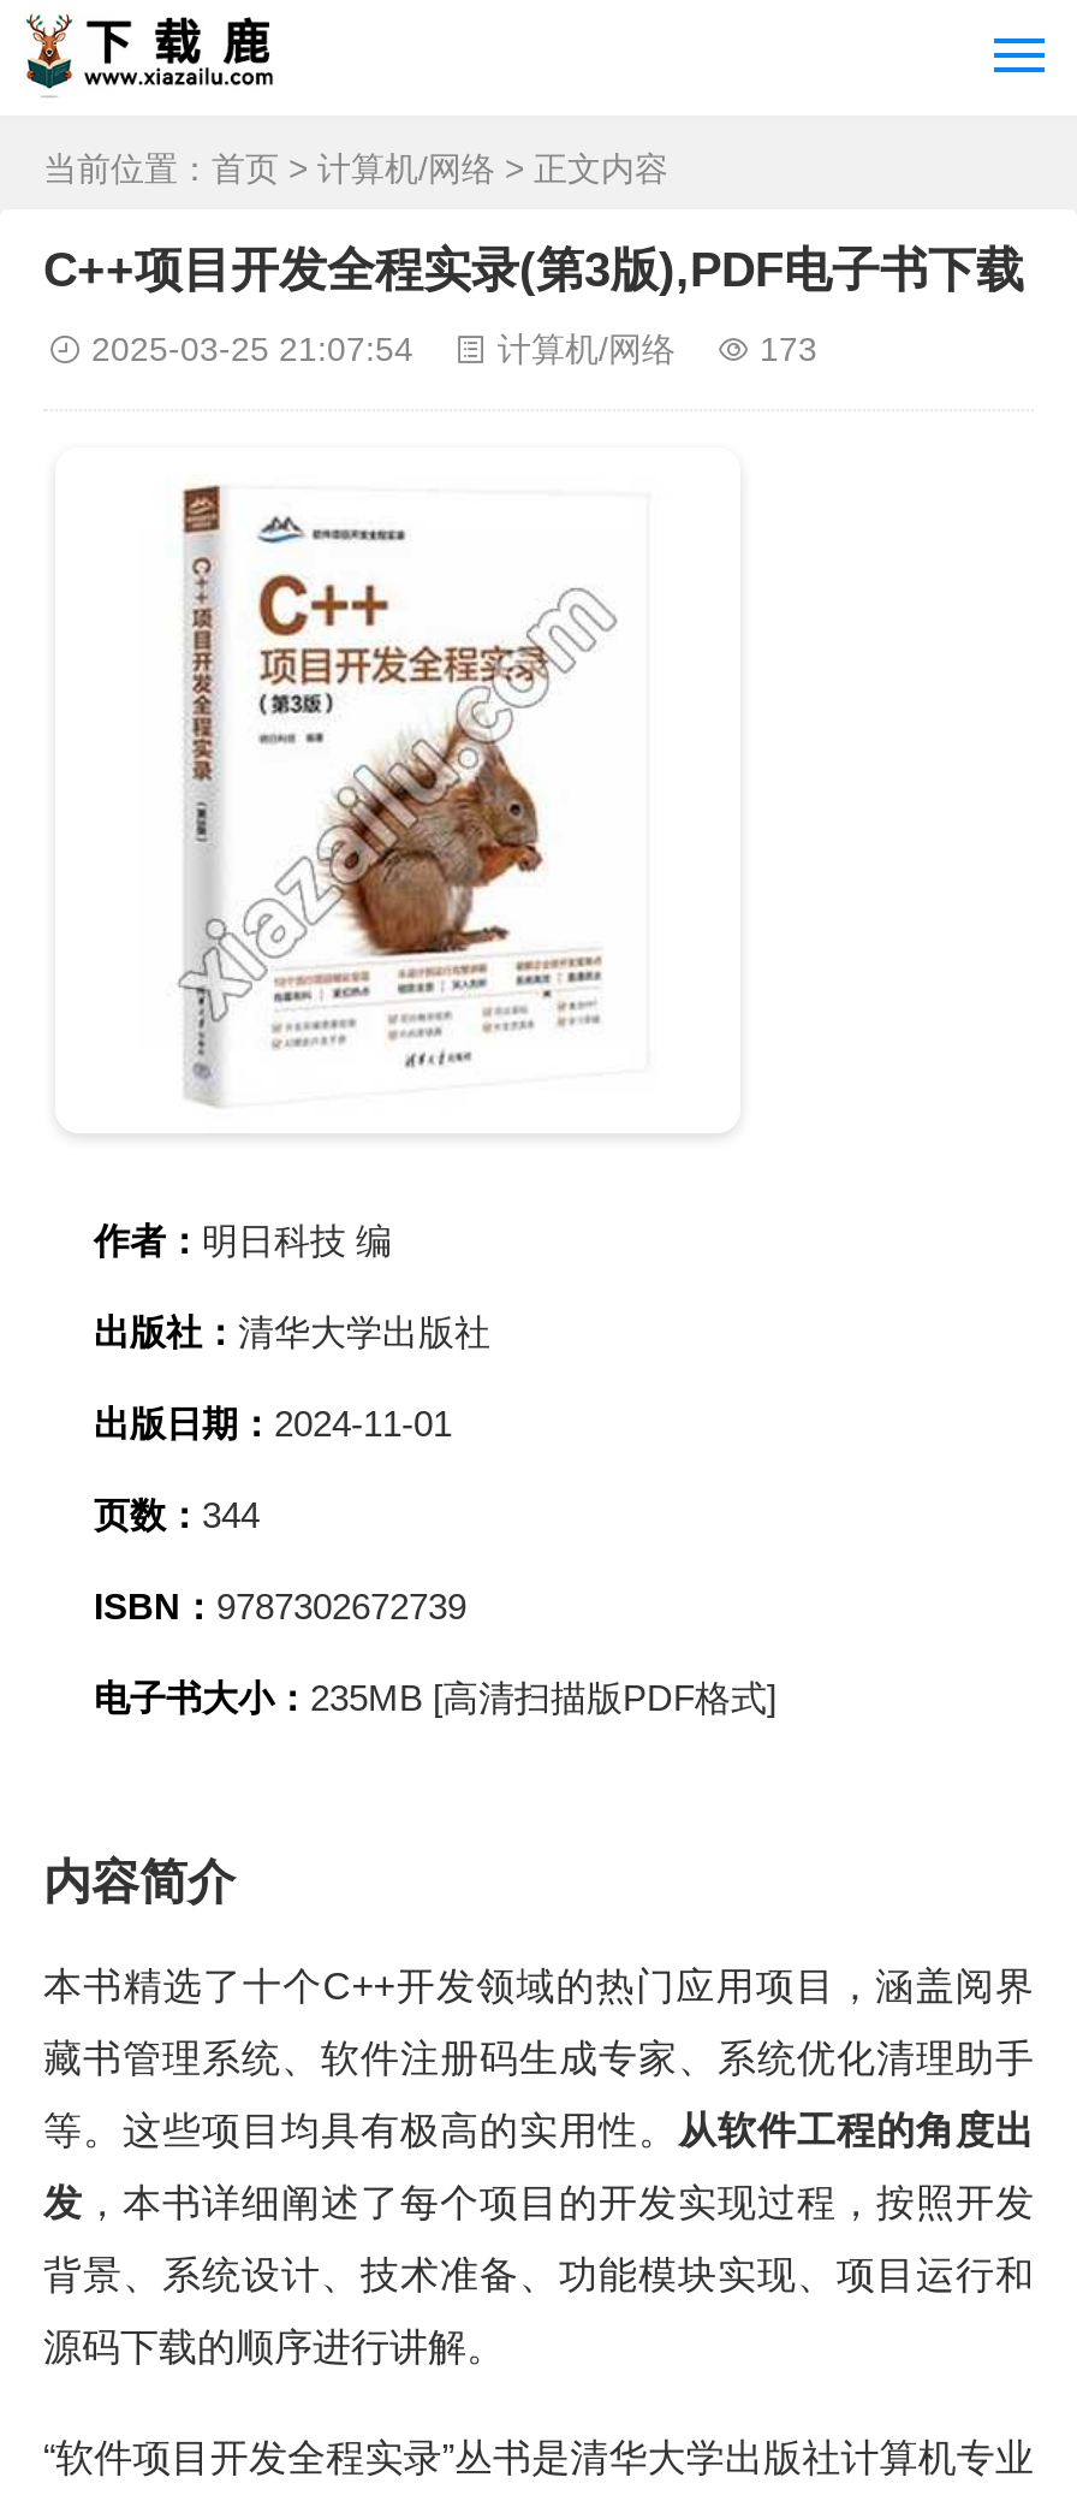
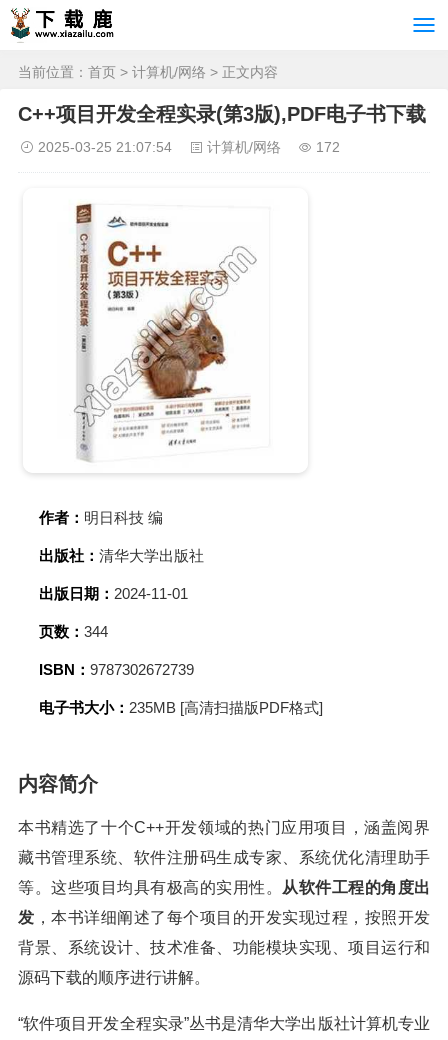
[760,330,817,368] 173 -> [316,139,340,155] 172

